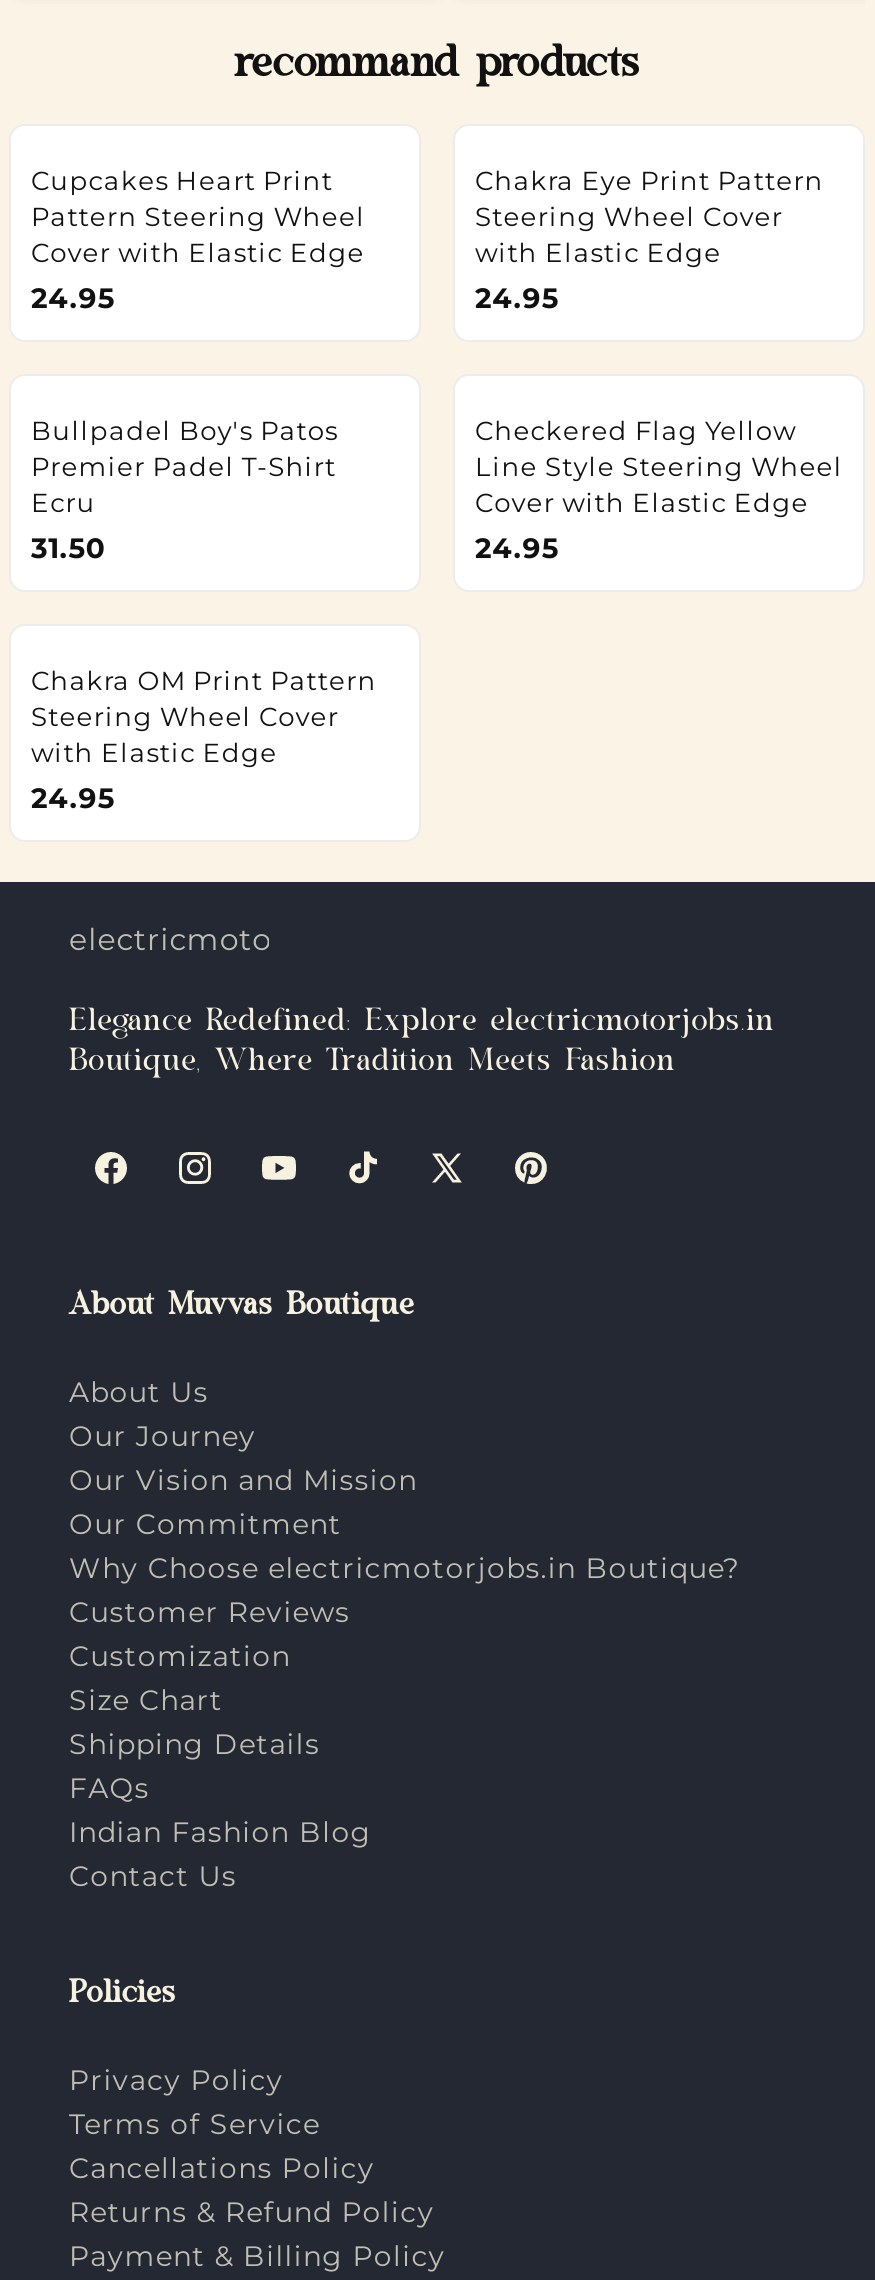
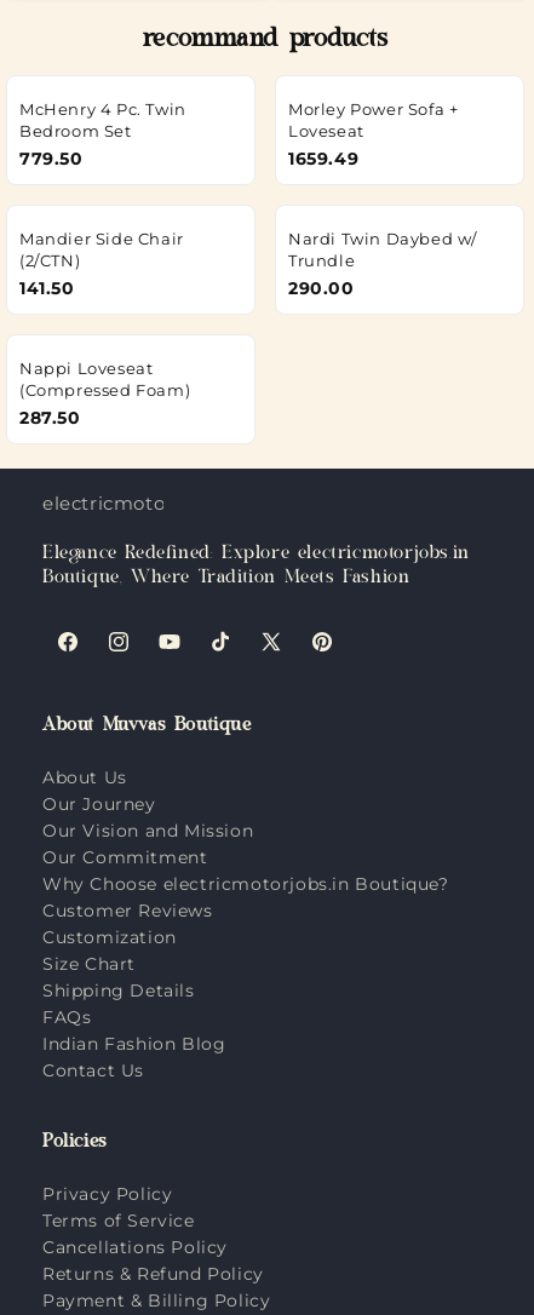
[31,163,365,315] Cupcakes Heart Print | Pattern Steering Wheel | Cover with Elastic Edge | 24.95 -> [19,99,186,169] McHenry 4 Pc. Twin | Bedroom Set | 779.50
[475,163,824,315] Chakra Eye Print Pattern | Steering Wheel Cover | with Elastic Edge | 24.95 -> [288,99,458,169] Morley Power Sofa + | Loveseat | 1659.49
[31,413,338,565] Bullpadel Boy's Patos | Premier Padel T-Shirt | Ecru | 31.50 -> [19,228,184,298] Mandier Side Chair | (2/CTN) | 141.50
[475,413,843,565] Checkered Flag Yellow | Line Style Steering Wheel | Cover with Elastic Edge | 24.95 -> [288,228,477,298] Nardi Twin Daybed w/ | Trundle | 290.00
[31,663,377,815] Chakra OM Print Pattern | Steering Wheel Cover | with Elastic Edge | 24.95 -> [19,358,190,428] Nappi Loveseat | (Compressed Foam) | 287.50

